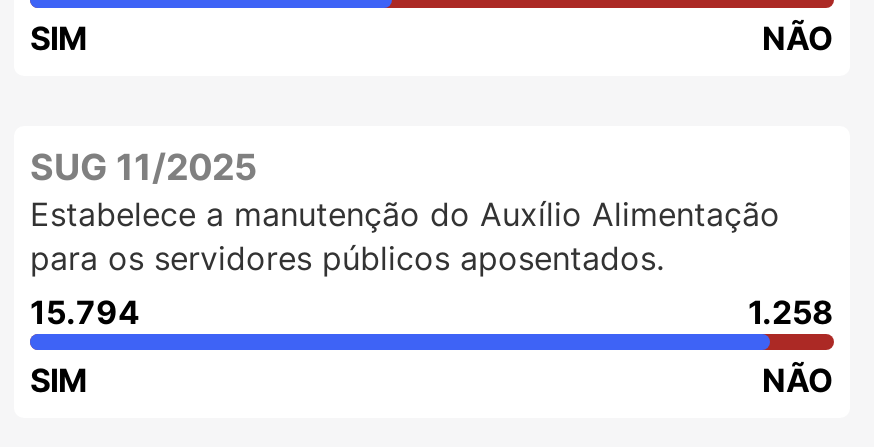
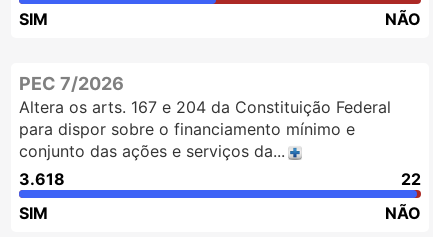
[30,147,834,333] SUG 11/2025 | Estabelece a manutenção do Auxílio Alimentação | para os servidores públicos aposentados. | 15.794 | 1.258 -> [19,73,421,189] PEC 7/2026 | Altera os arts. 167 e 204 da Constituição Federal | para dispor sobre o financiamento mínimo e | conjunto das ações e serviços da... | 3.618 | 22

